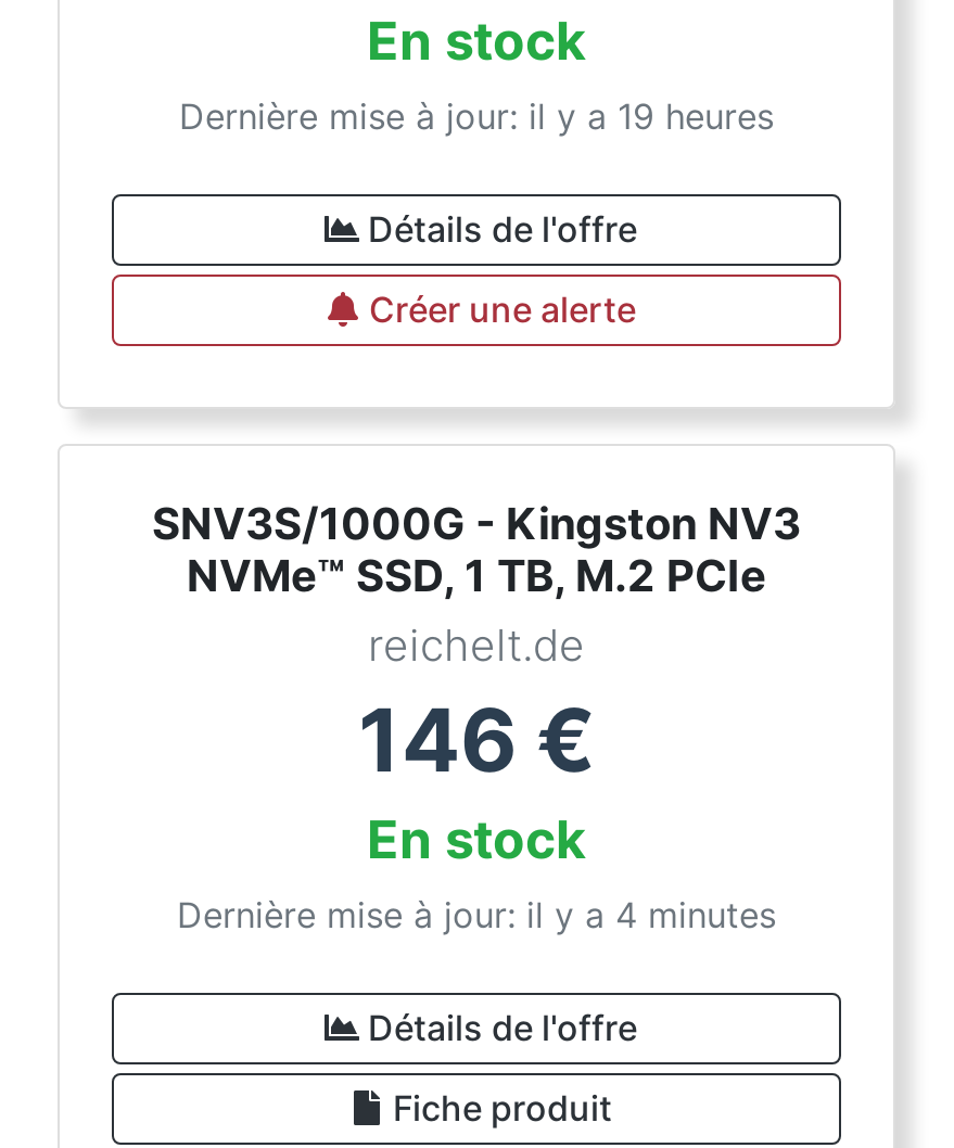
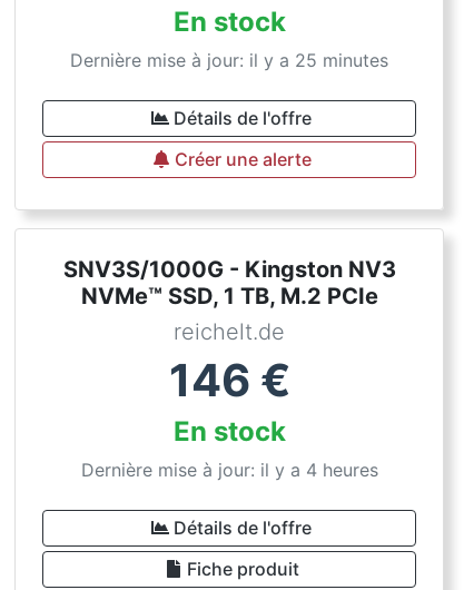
[179,94,774,138] Dernière mise à jour: il y a 19 heures -> [70,49,388,71] Dernière mise à jour: il y a 25 minutes
[177,893,776,936] Dernière mise à jour: il y a 4 minutes -> [81,459,378,481] Dernière mise à jour: il y a 4 heures

